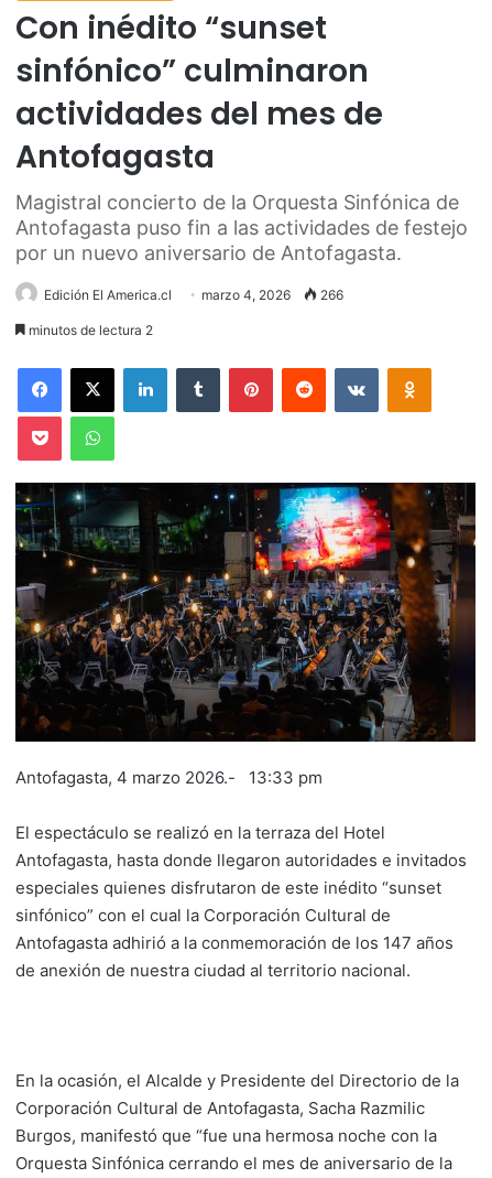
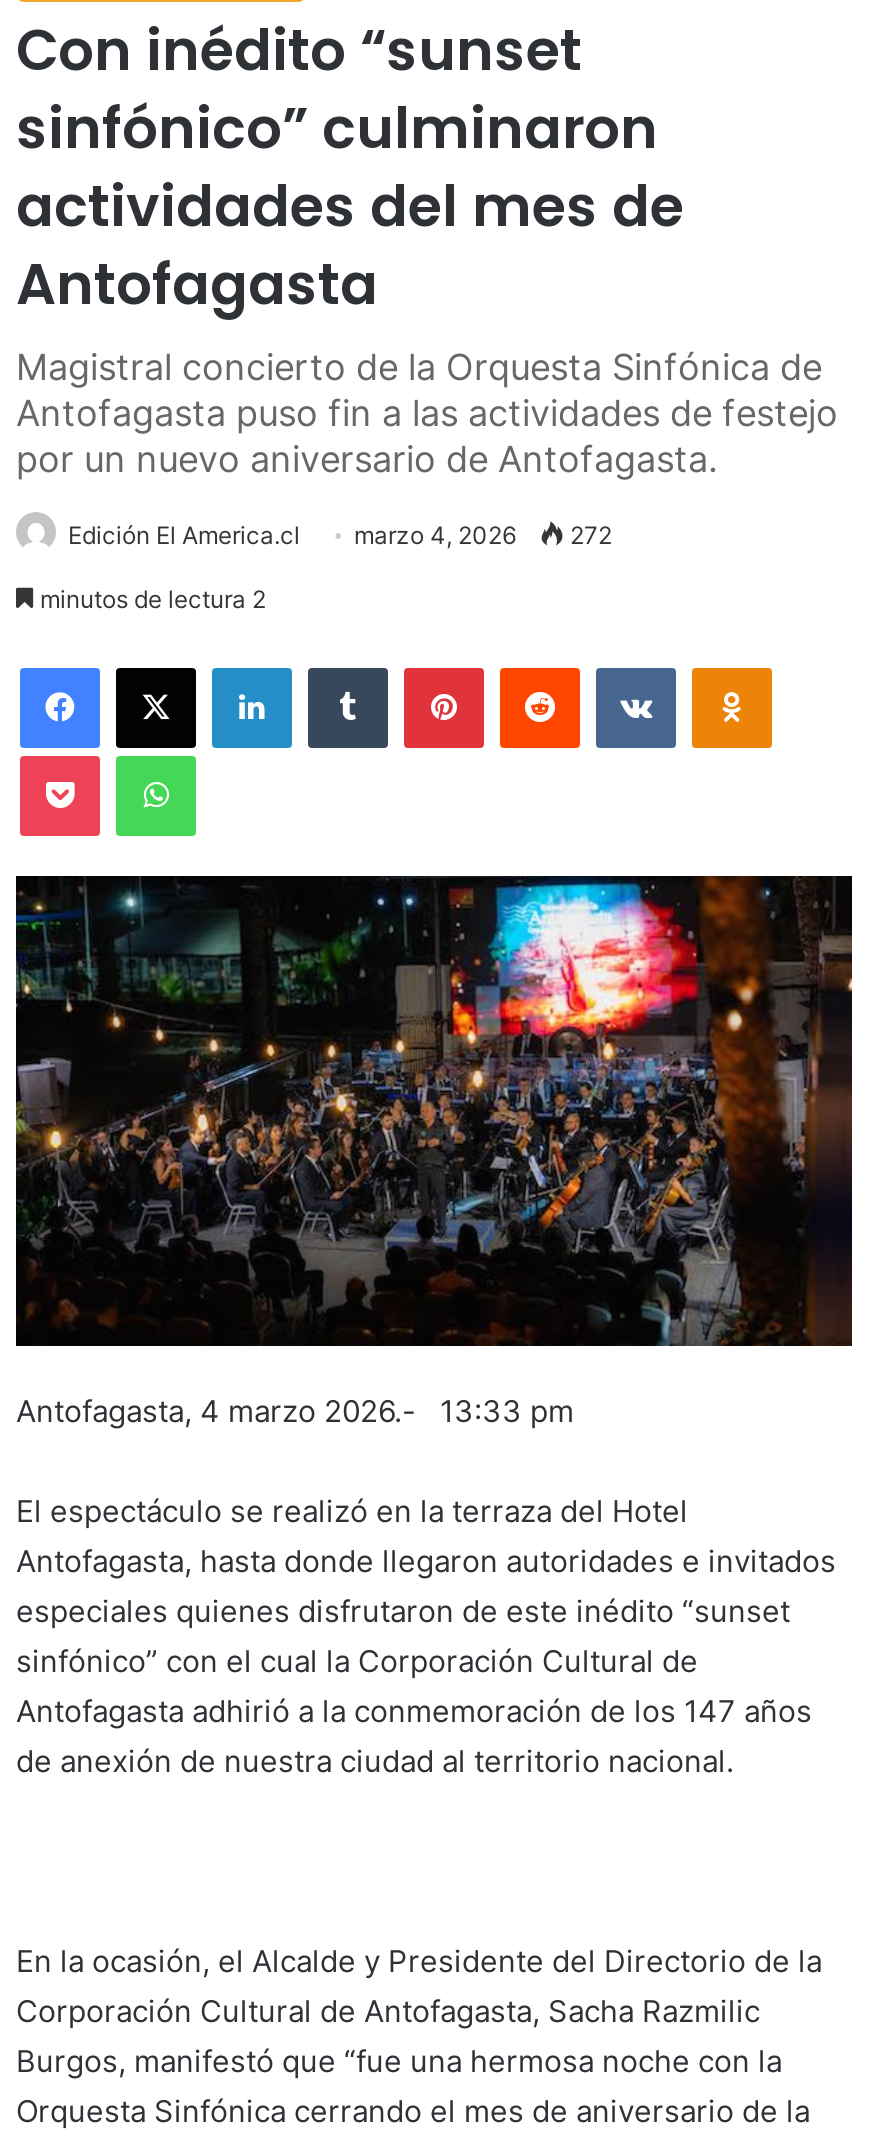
[44,286,343,303] Edición El America.cl marzo 4, 2026 266 -> [68,520,612,550] Edición El America.cl marzo 4, 2026 272

